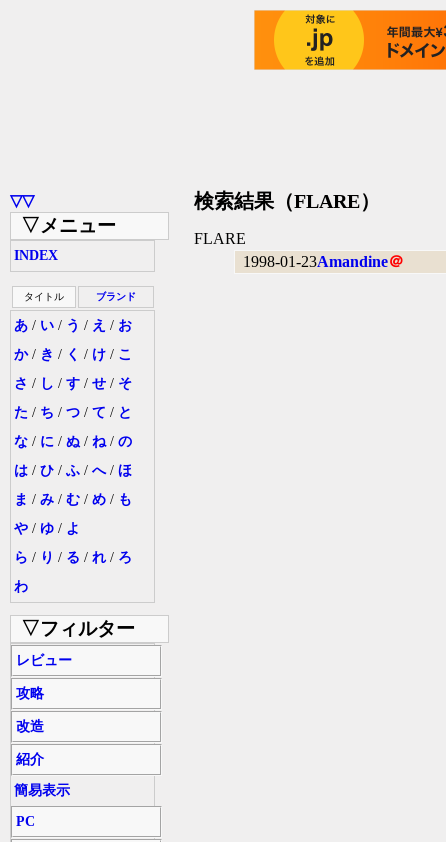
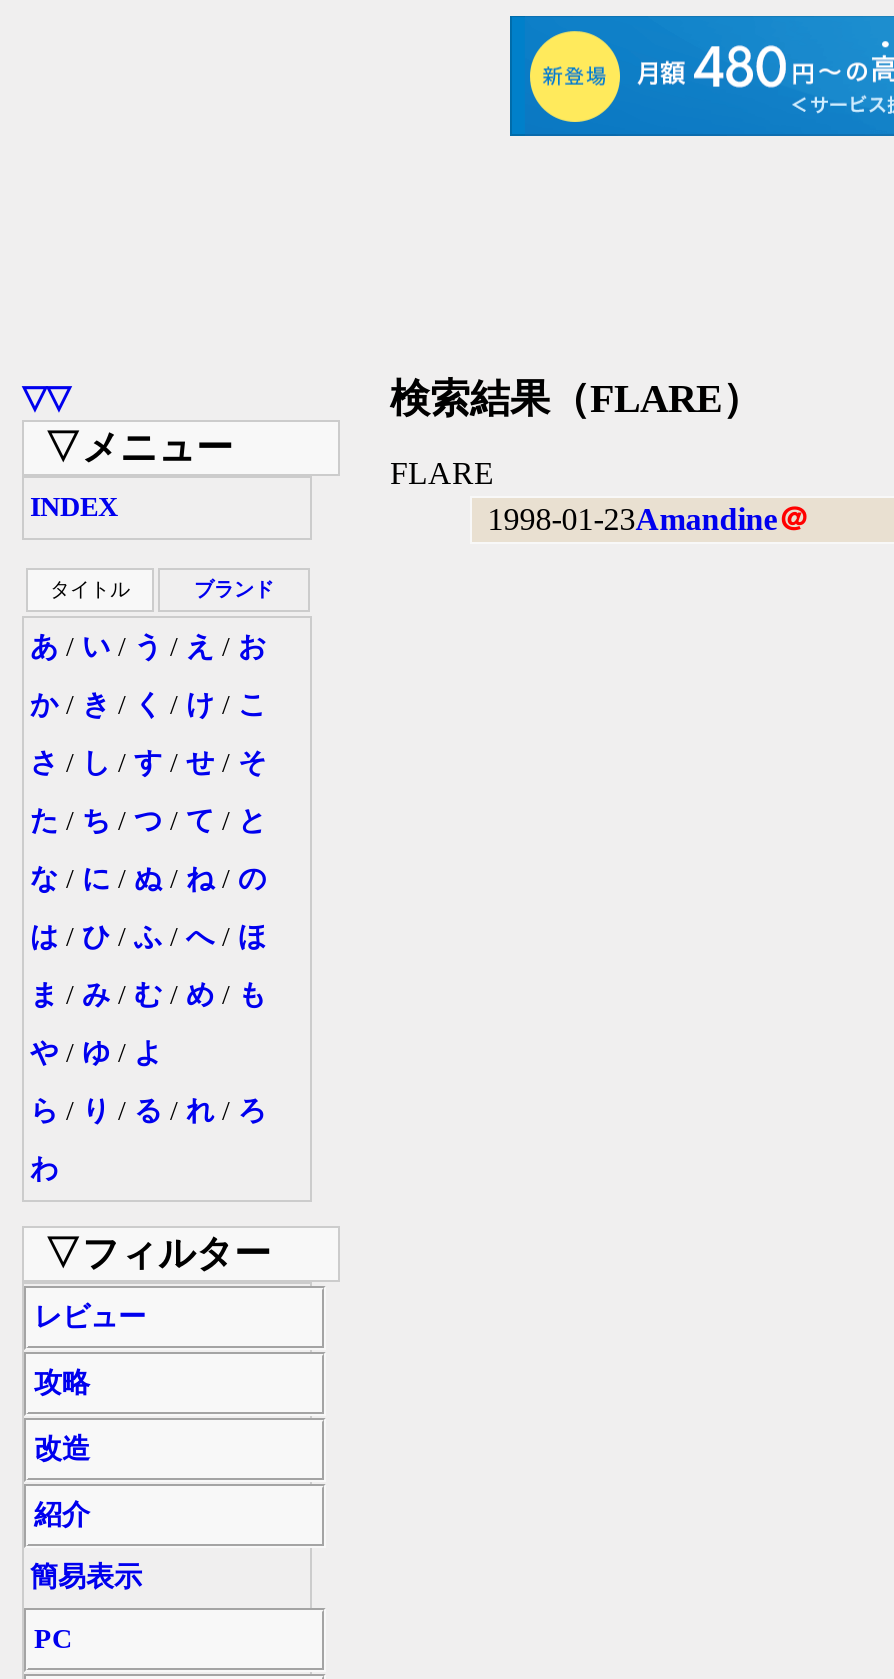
[253,9,443,71] [image] -> [508,14,888,138] [image]

